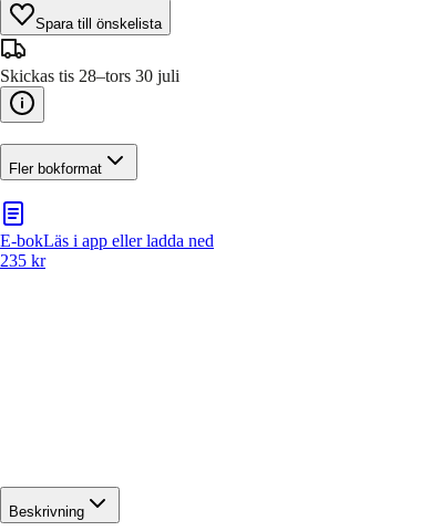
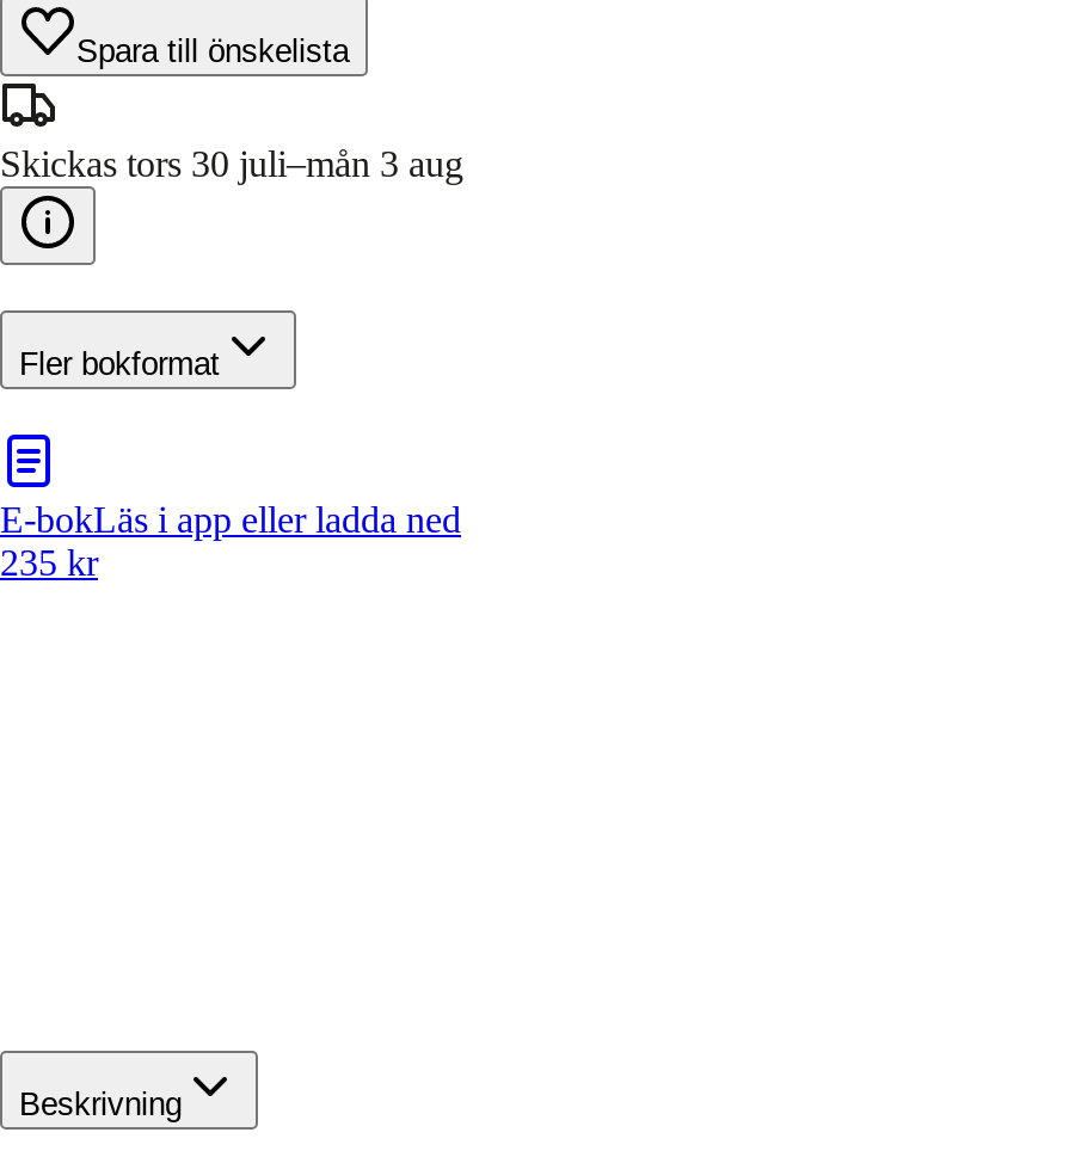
[0,66,179,85] Skickas tis 28–tors 30 juli -> [0,143,463,184] Skickas tors 30 juli–mån 3 aug

